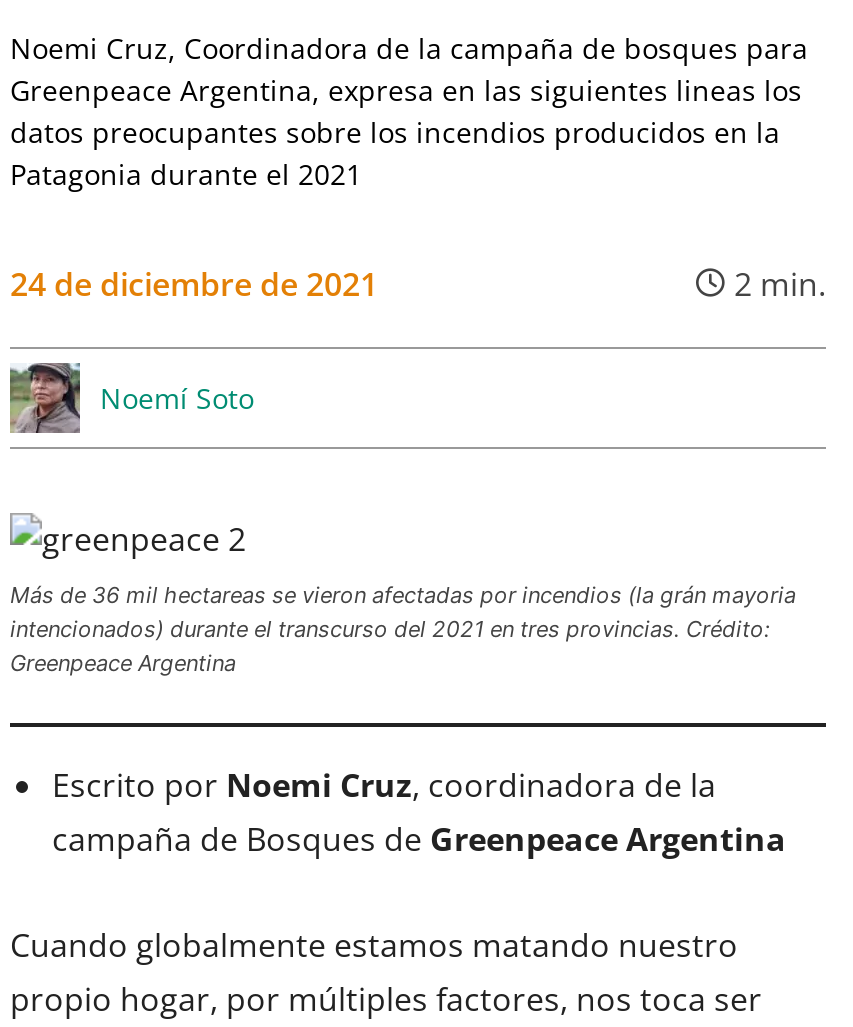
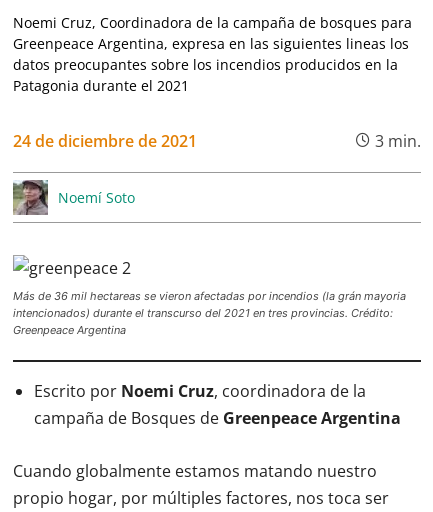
[734,263,826,307] 2 min. -> [375,130,421,152] 3 min.

